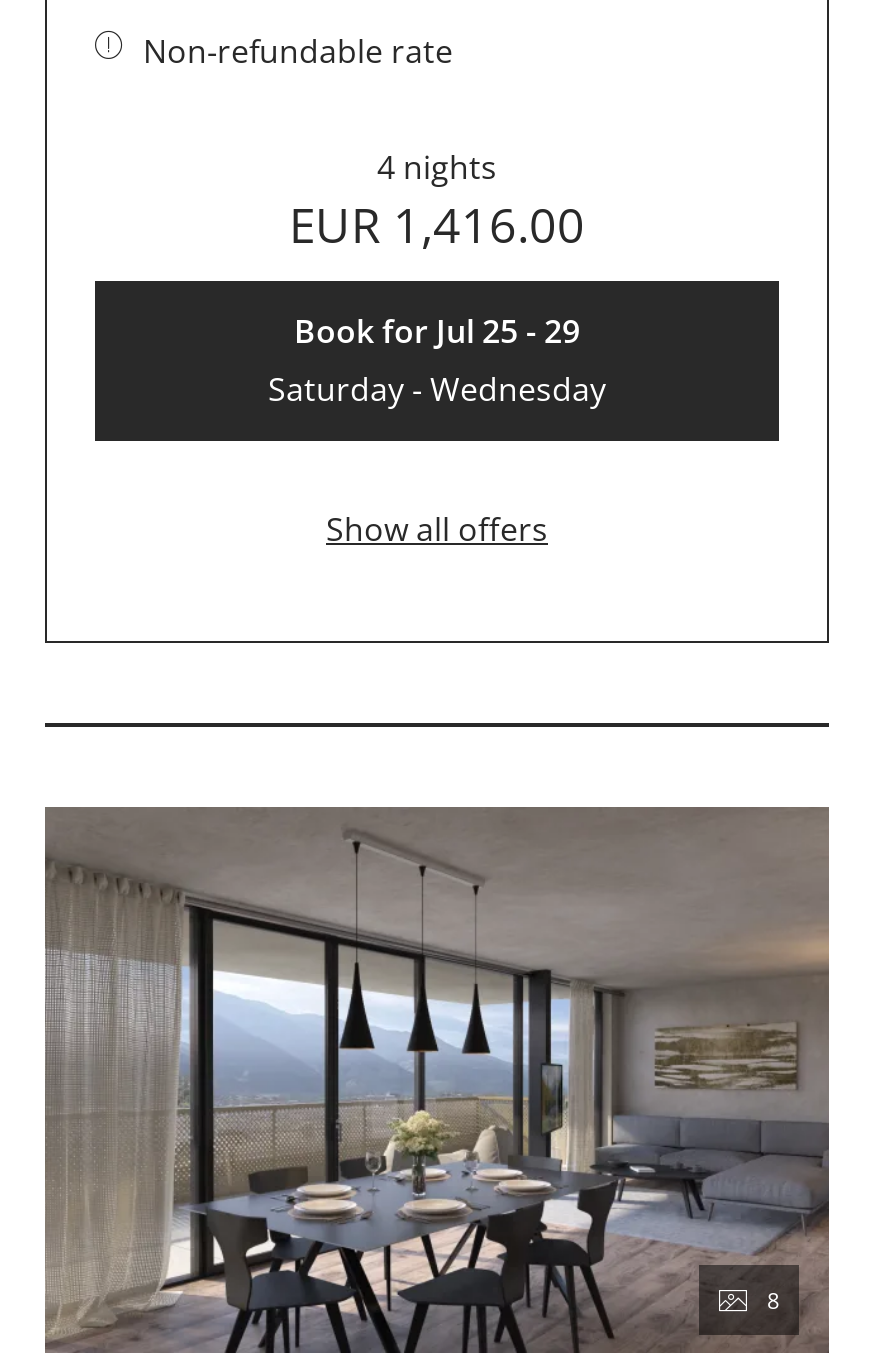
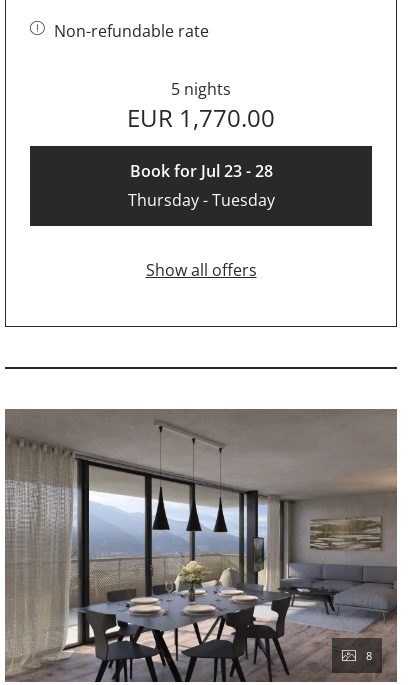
[289,145,585,257] 4 nights | EUR 1,416.00 -> [127,78,275,134] 5 nights | EUR 1,770.00
[268,310,606,412] Book for Jul 25 - 29 | Saturday - Wednesday -> [127,160,274,211] Book for Jul 23 - 28 | Thursday - Tuesday

